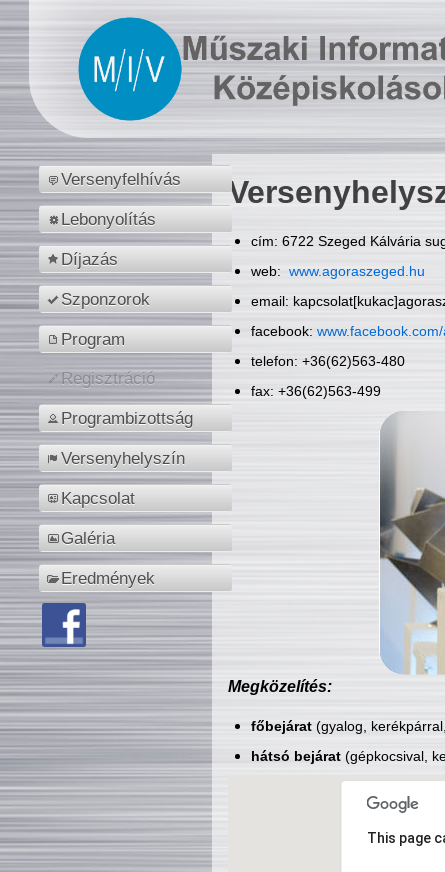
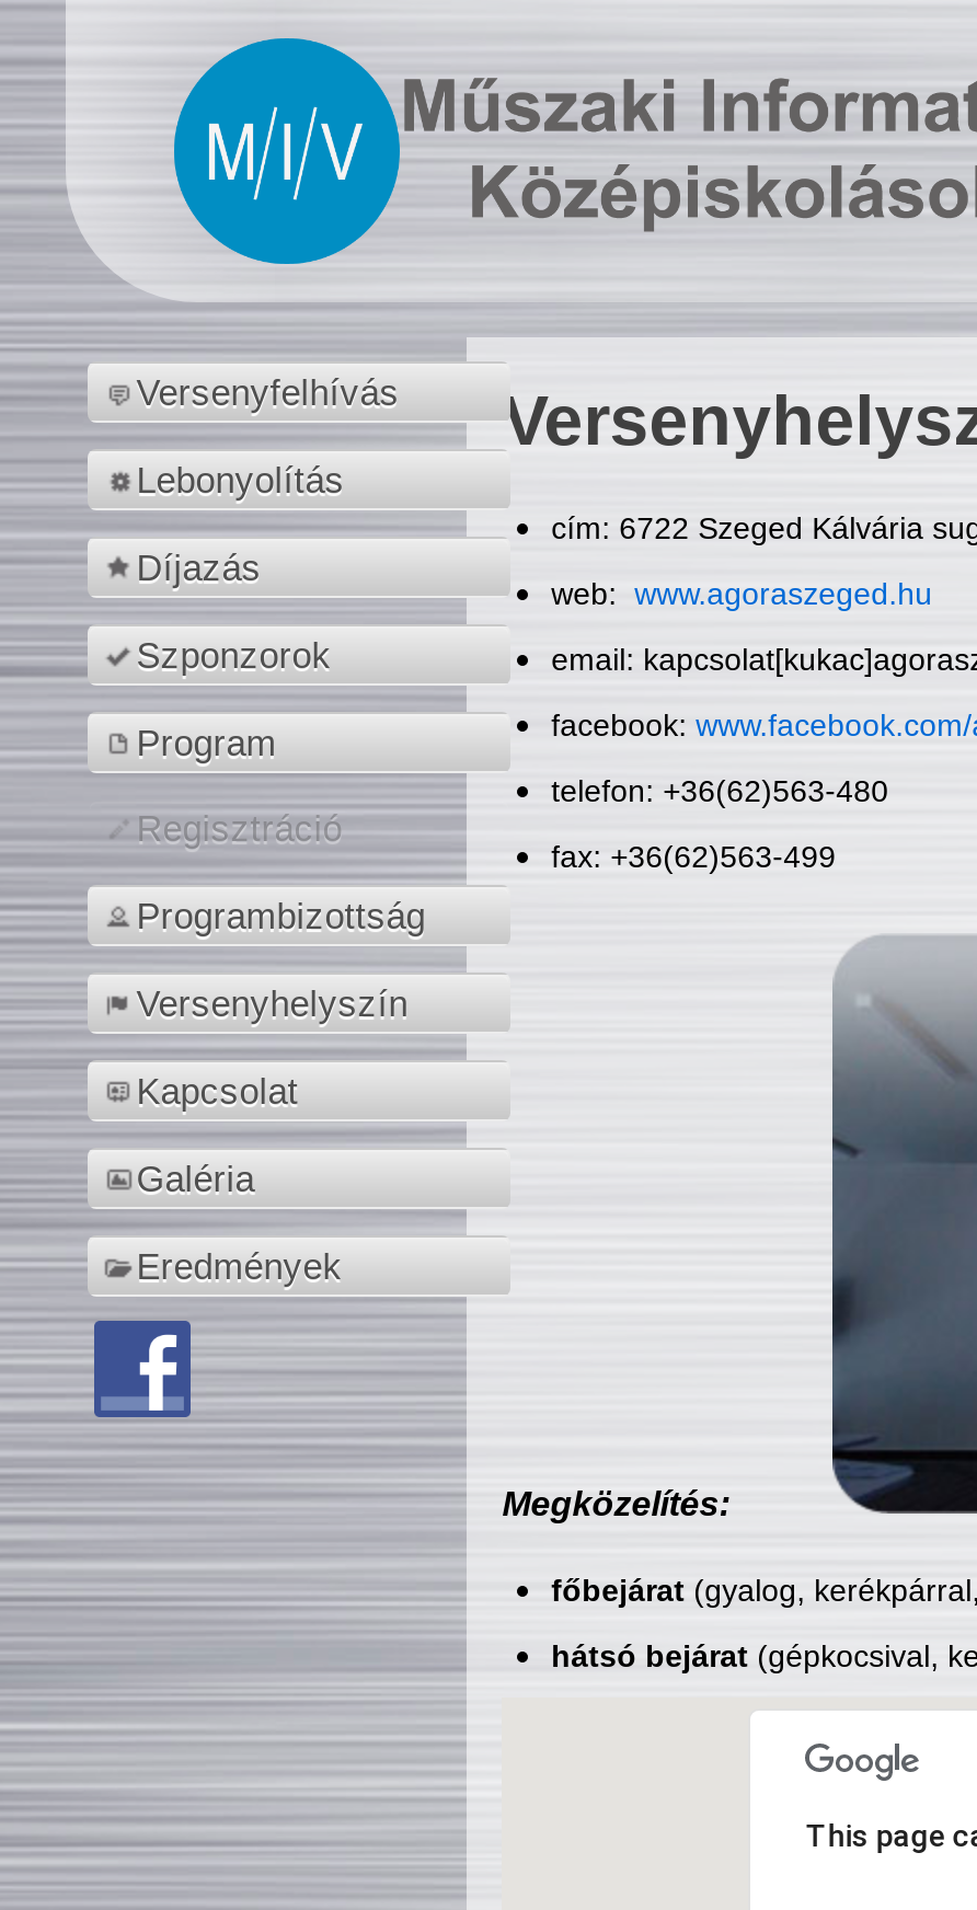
[379,414,442,691] [image] -> [830,909,970,1516] [image]

